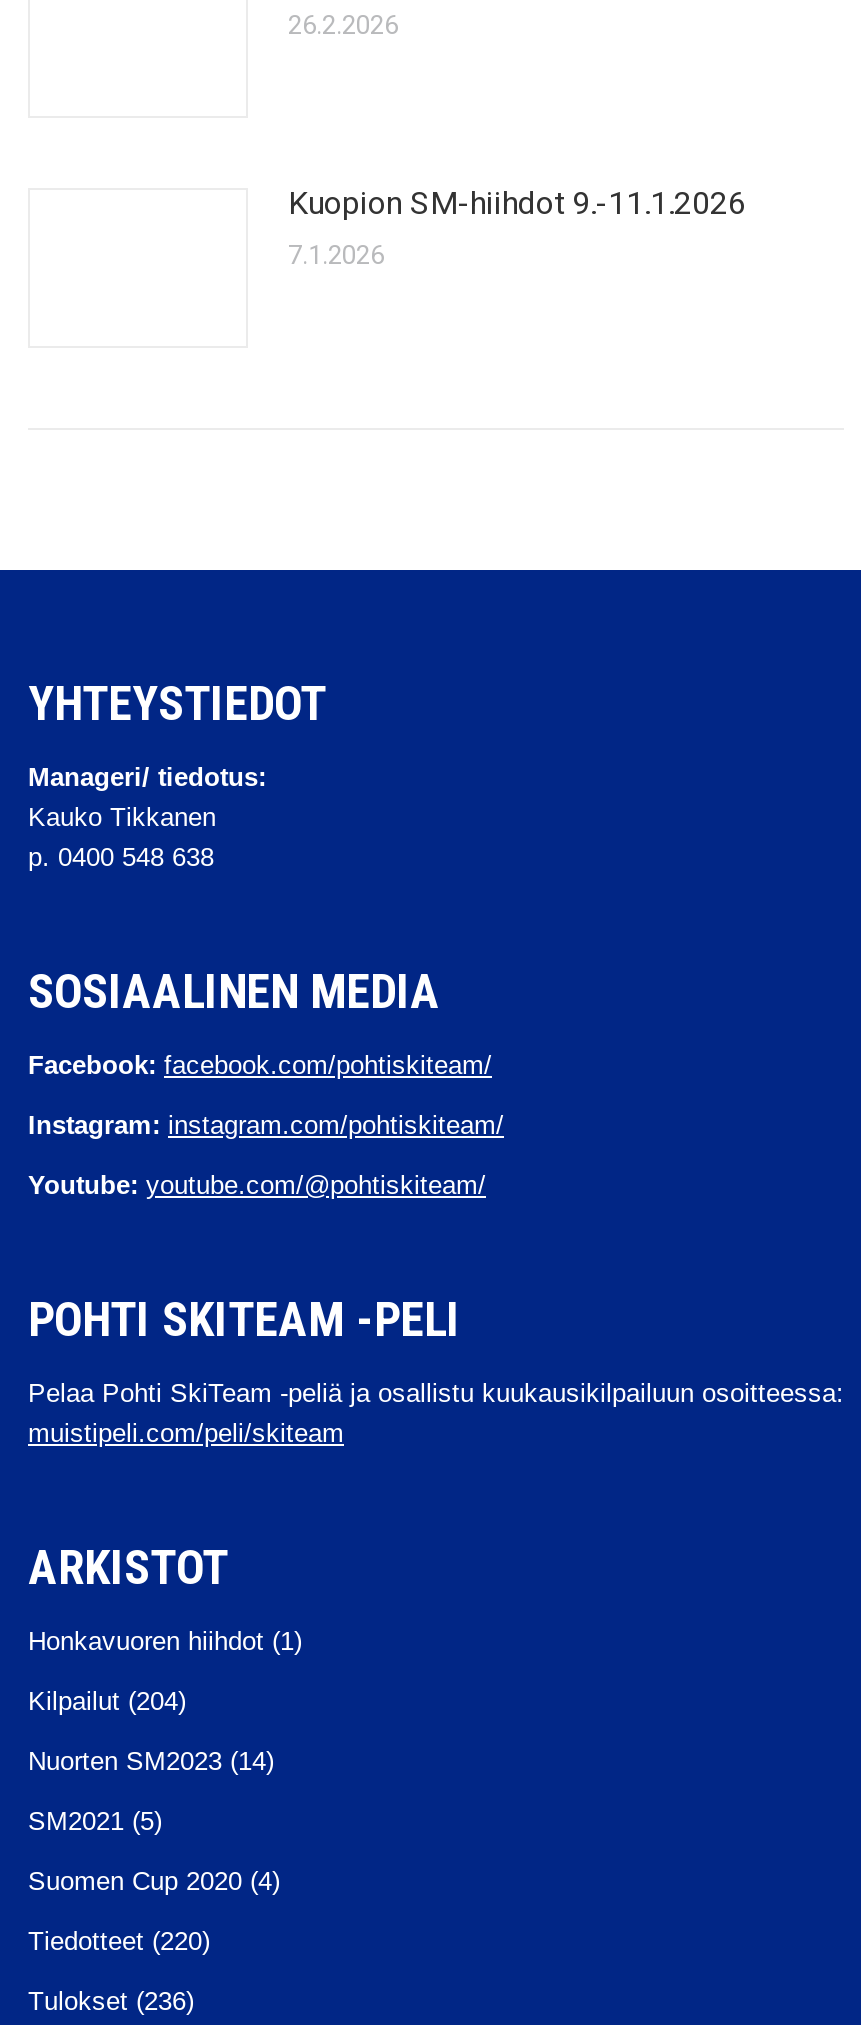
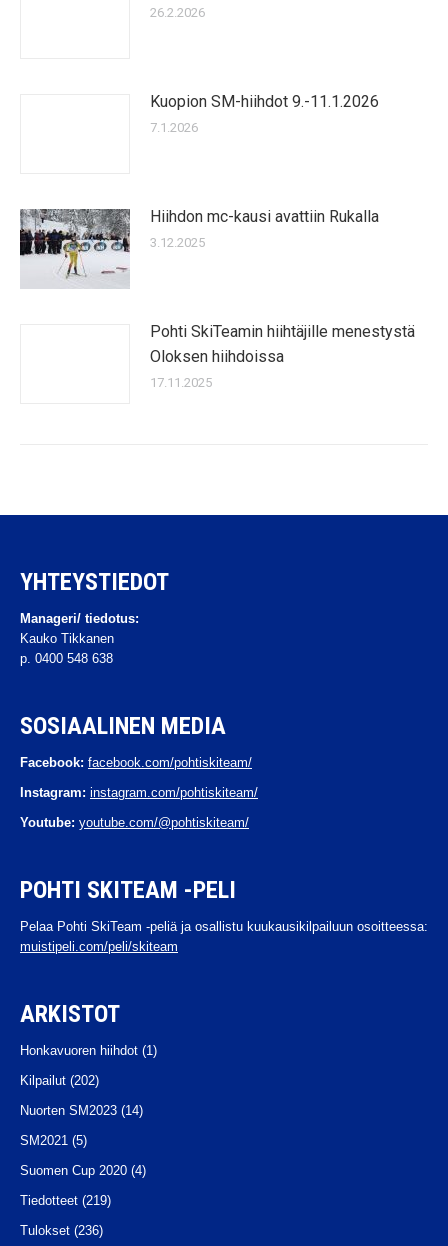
none -> [19,207,379,288] [image] | Hiihdon mc-kausi avattiin Rukalla | 3.12.2025
none -> [150,322,415,390] Pohti SkiTeamin hiihtäjille menestystä | Oloksen hiihdoissa | 17.11.2025
[28,1686,186,1716] Kilpailut (204) -> [20,1073,99,1088] Kilpailut (202)
[28,1926,210,1956] Tiedotteet (220) -> [20,1193,111,1208] Tiedotteet (219)

